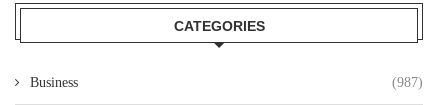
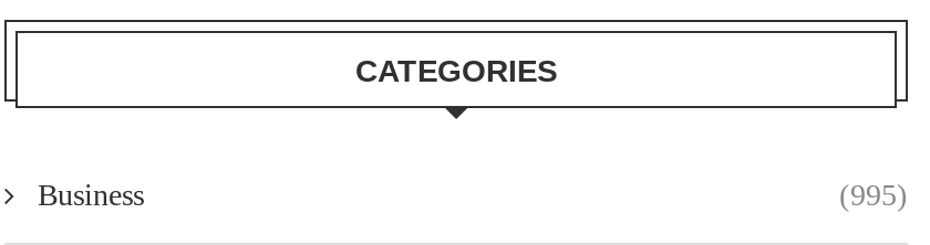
[392,75,423,90] (987) -> [839,178,908,211] (995)

